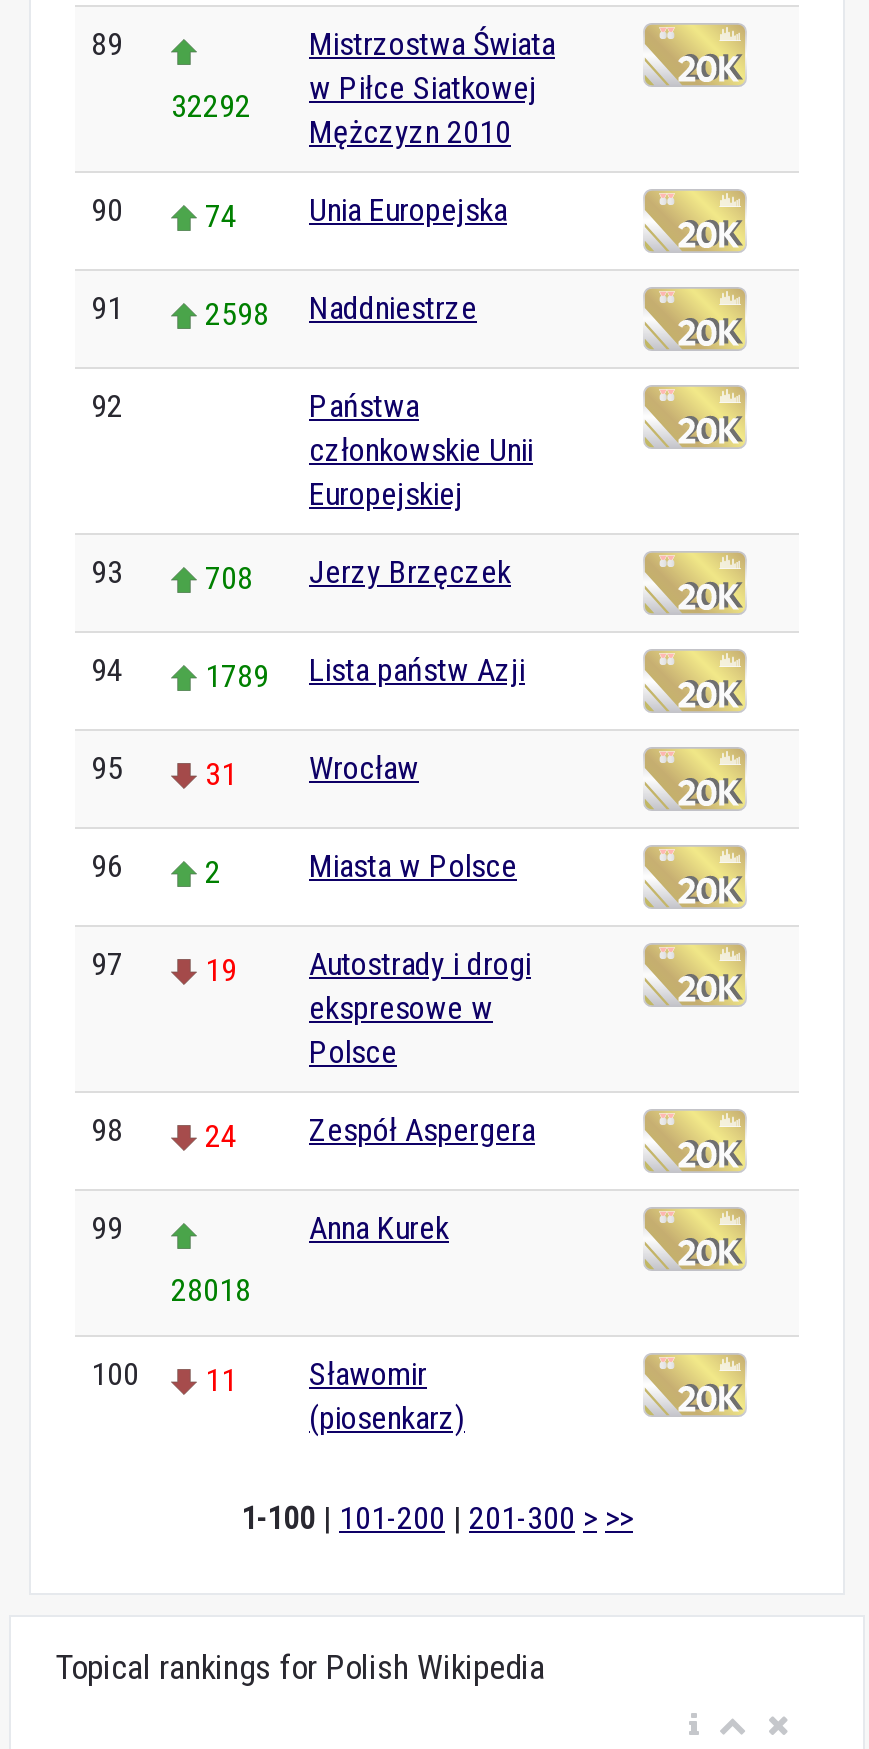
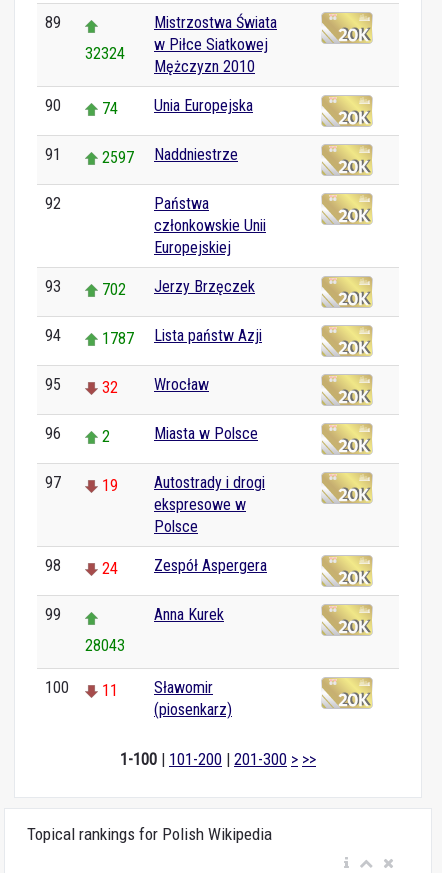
[171,69,537,125] 32292 w Piłce Siatkowej -> [85,35,268,63] 32324 w Piłce Siatkowej
[91,289,477,333] 91 2598 Naddniestrze -> [45,145,238,167] 91 2597 Naddniestrze
[91,553,511,597] 93 708 Jerzy Brzęczek -> [45,277,255,299] 93 702 Jerzy Brzęczek
[91,651,525,695] 94 1789 Lista państw Azji -> [45,326,262,348] 94 1787 Lista państw Azji
[91,749,419,793] 95 31 Wrocław -> [45,375,209,397] 95 32 Wrocław
[171,1271,251,1309] 28018 -> [85,636,125,655] 28043

